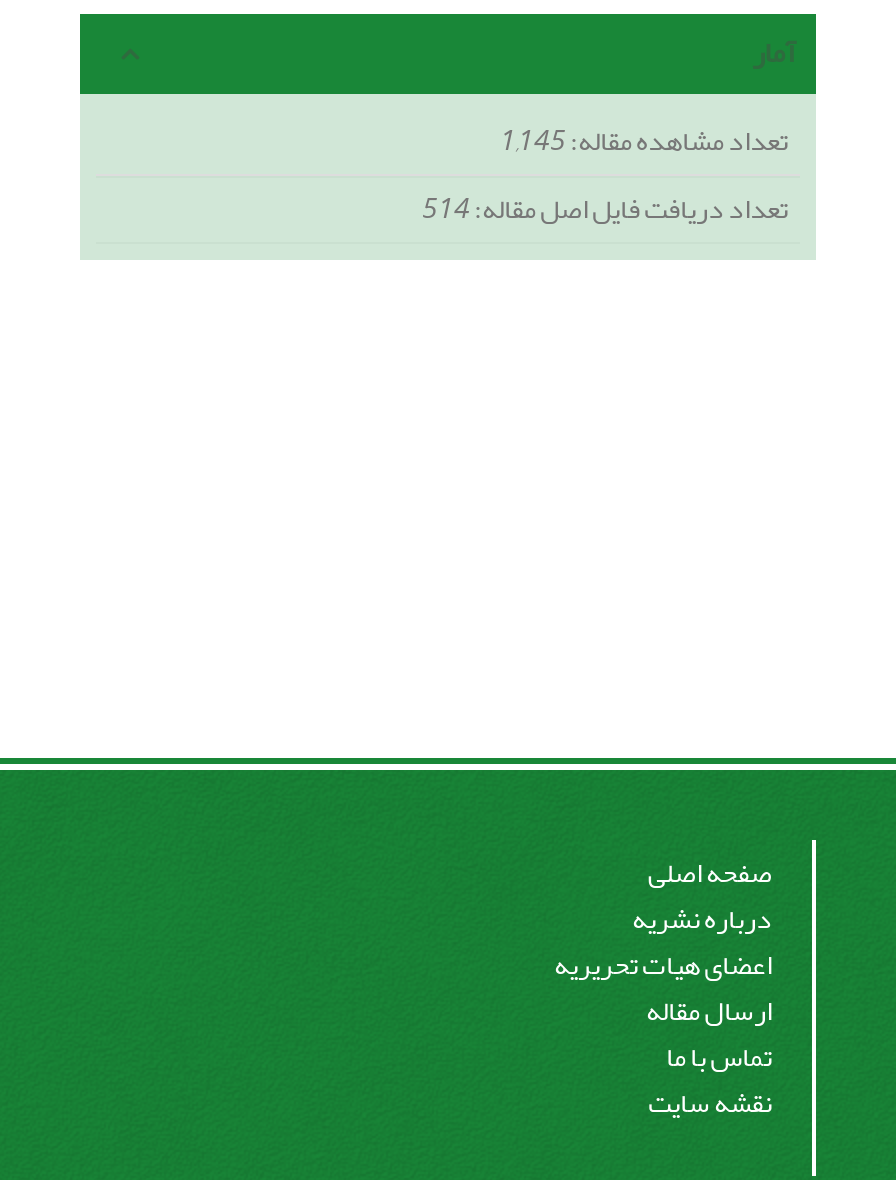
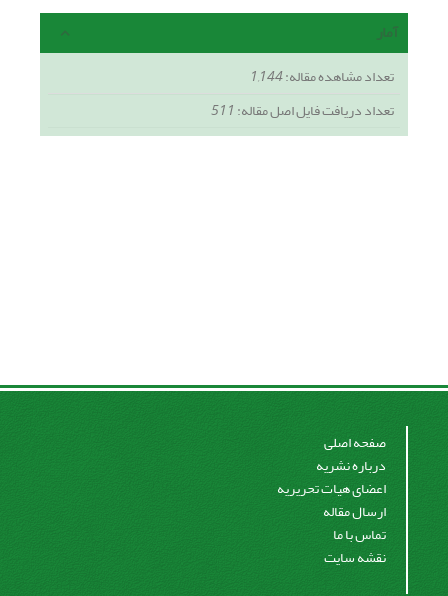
[500,114,788,168] تعداد مشاهده مقاله:1,145 -> [250,63,394,90] تعداد مشاهده مقاله:1,144
[422,182,788,236] تعداد دریافت فایل اصل مقاله:514 -> [211,97,394,124] تعداد دریافت فایل اصل مقاله:511

